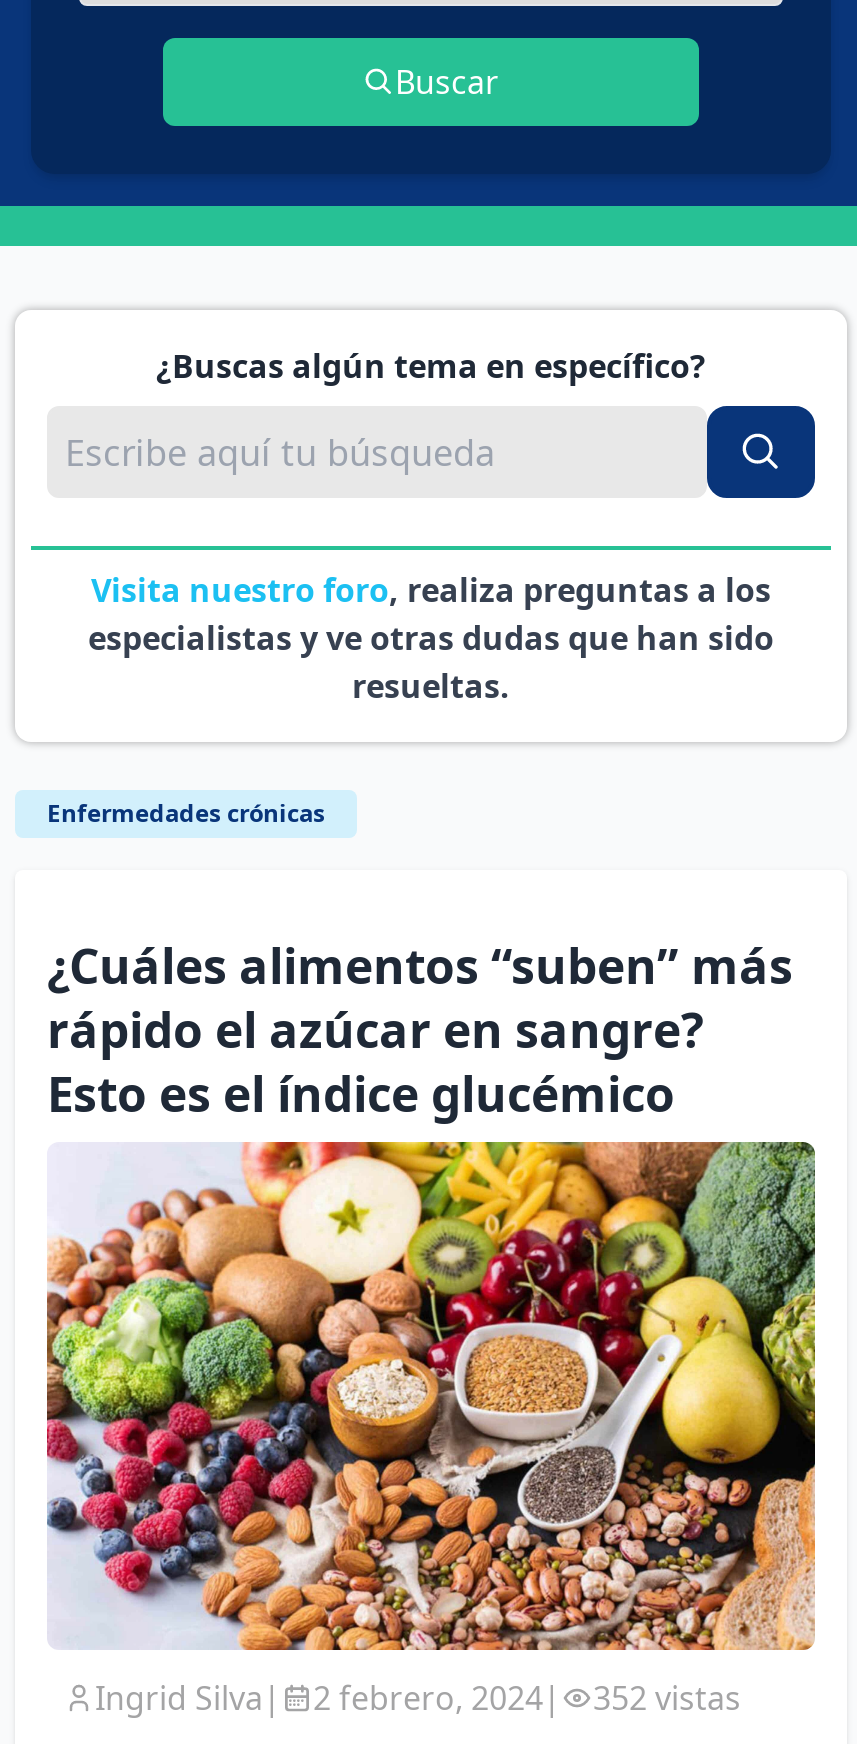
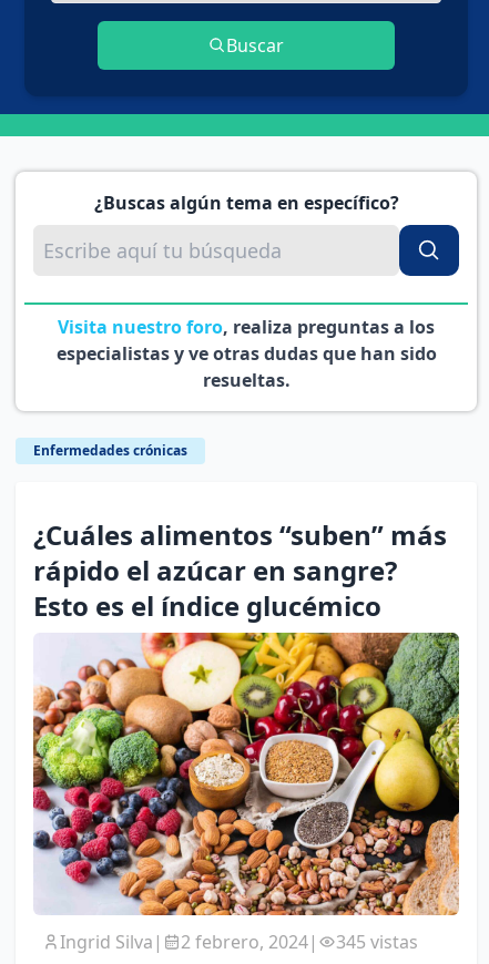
[593,1677,741,1721] 352 vistas -> [336,929,418,954] 345 vistas

